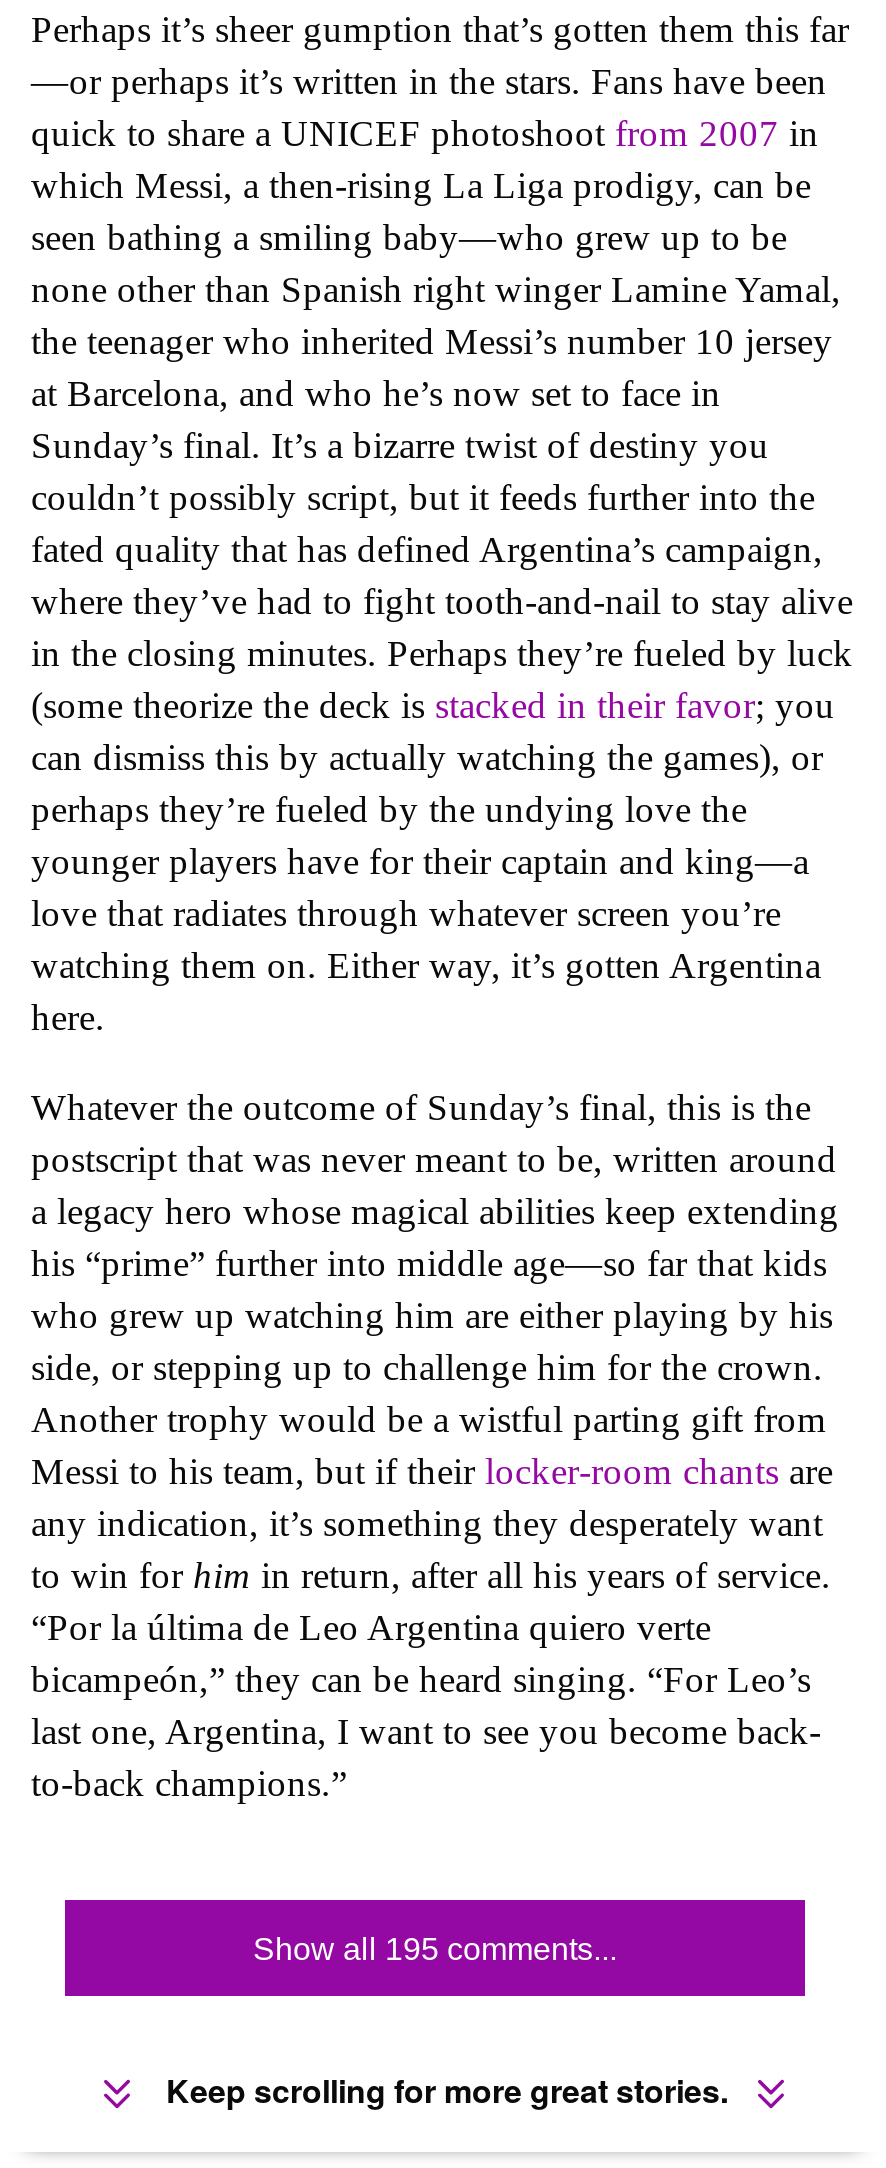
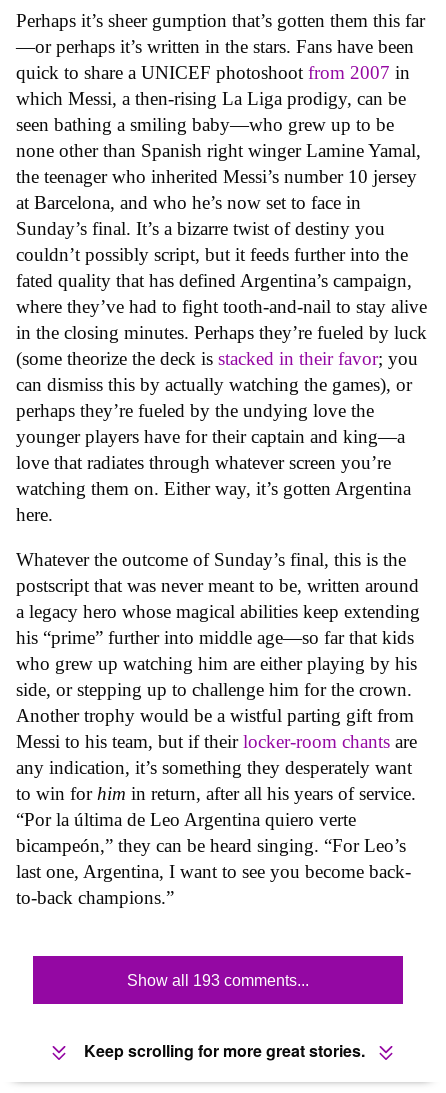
[253,1931,617,1965] Show all 195 comments... -> [127,972,309,989] Show all 193 comments...

